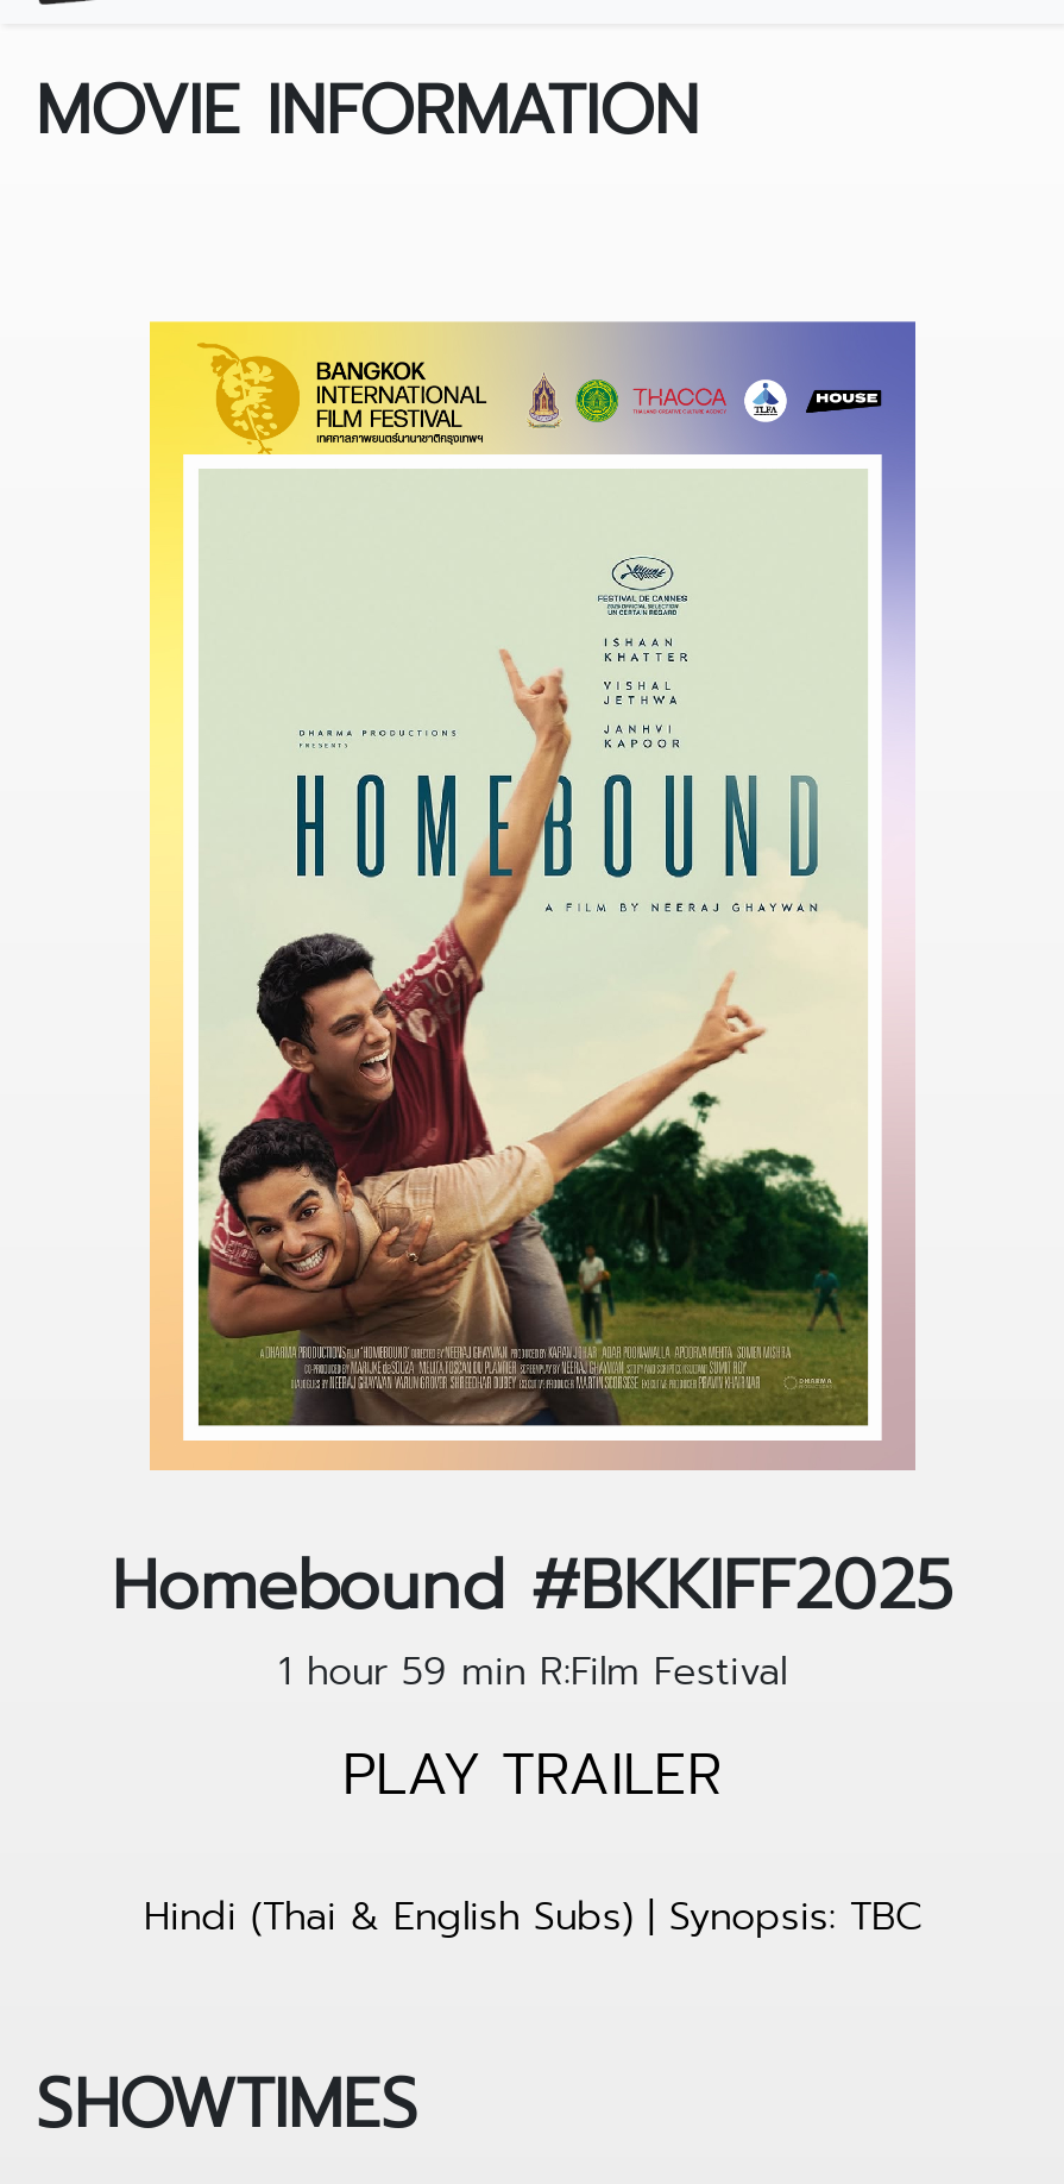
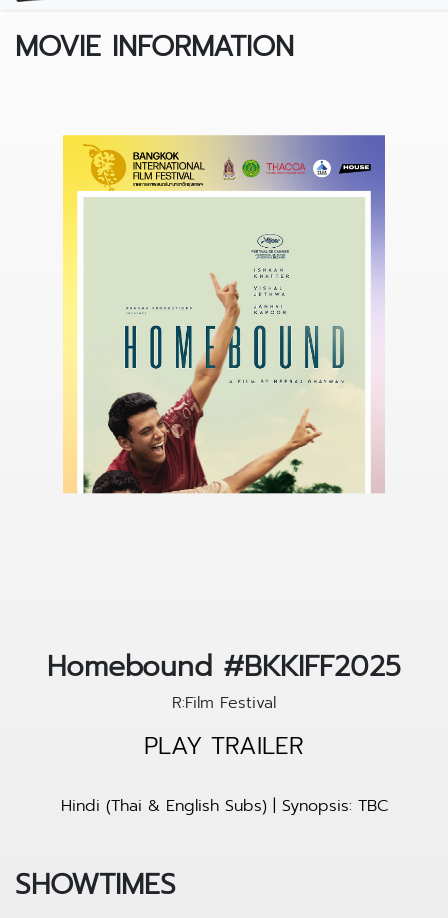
[147,1171,915,1473] [image] -> none
[278,1644,787,1702] 1 hour 59 min R:Film Festival -> [172,691,276,715] R:Film Festival

